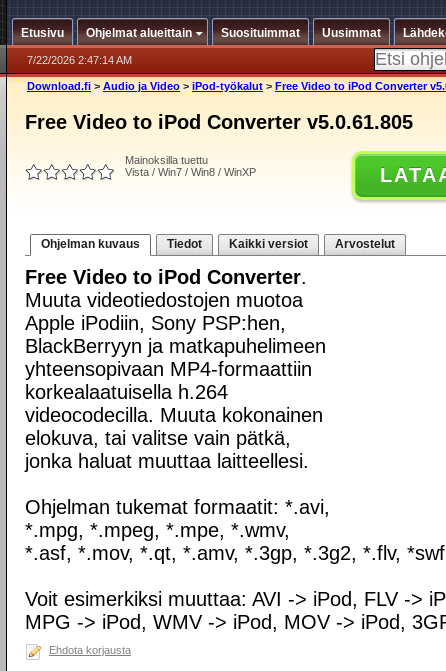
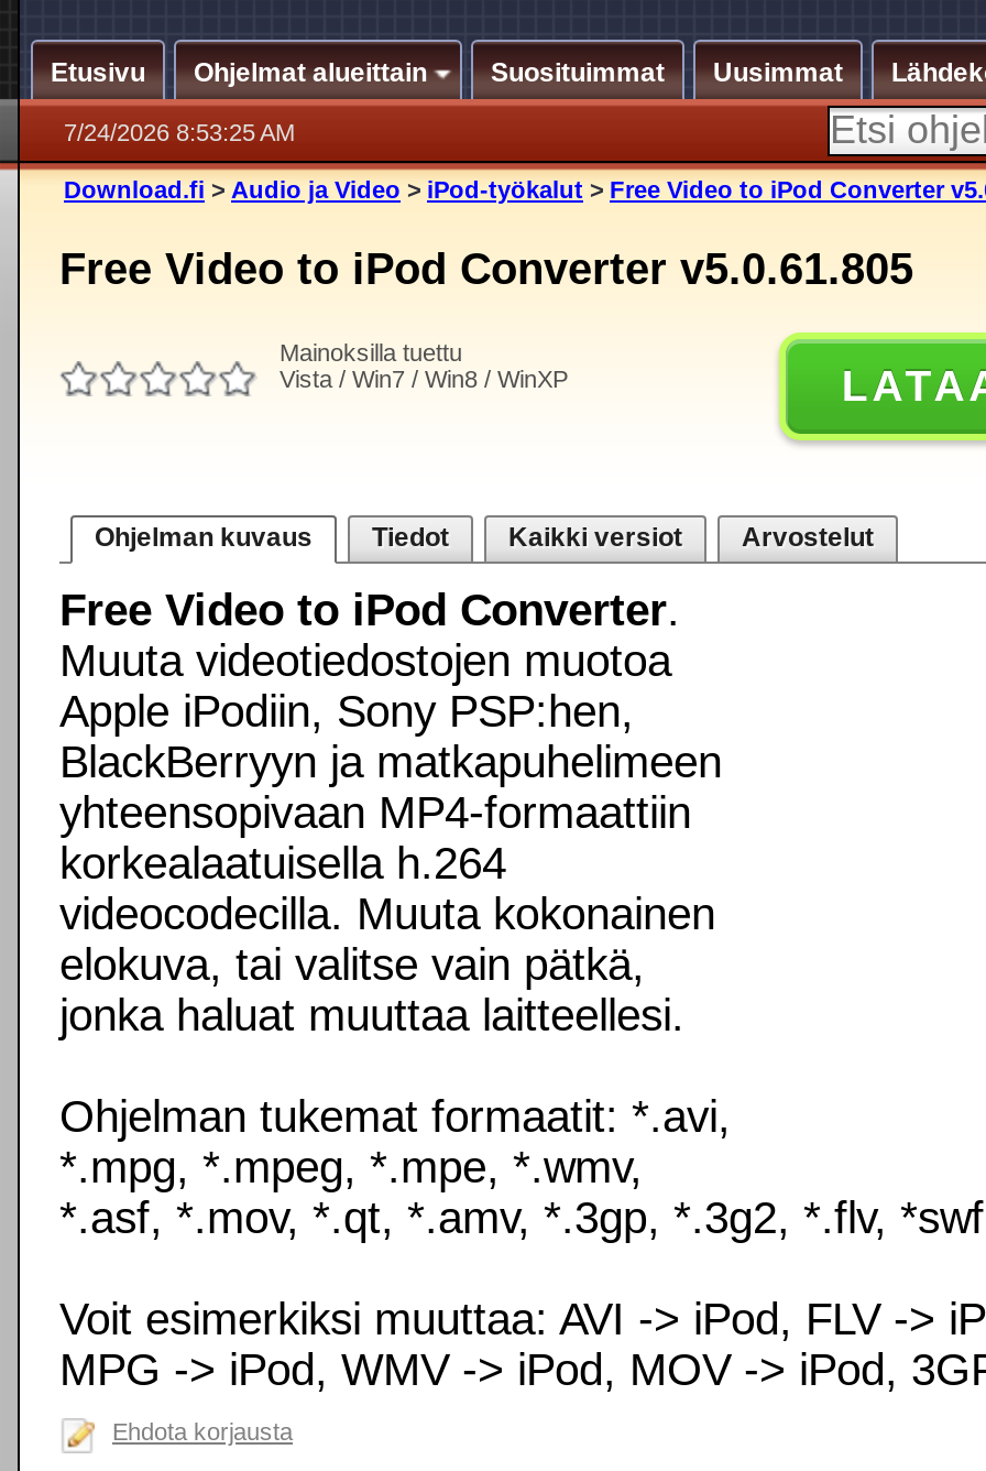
[27,54,132,66] 7/22/2026 2:47:14 AM -> [64,119,295,145] 7/24/2026 8:53:25 AM

